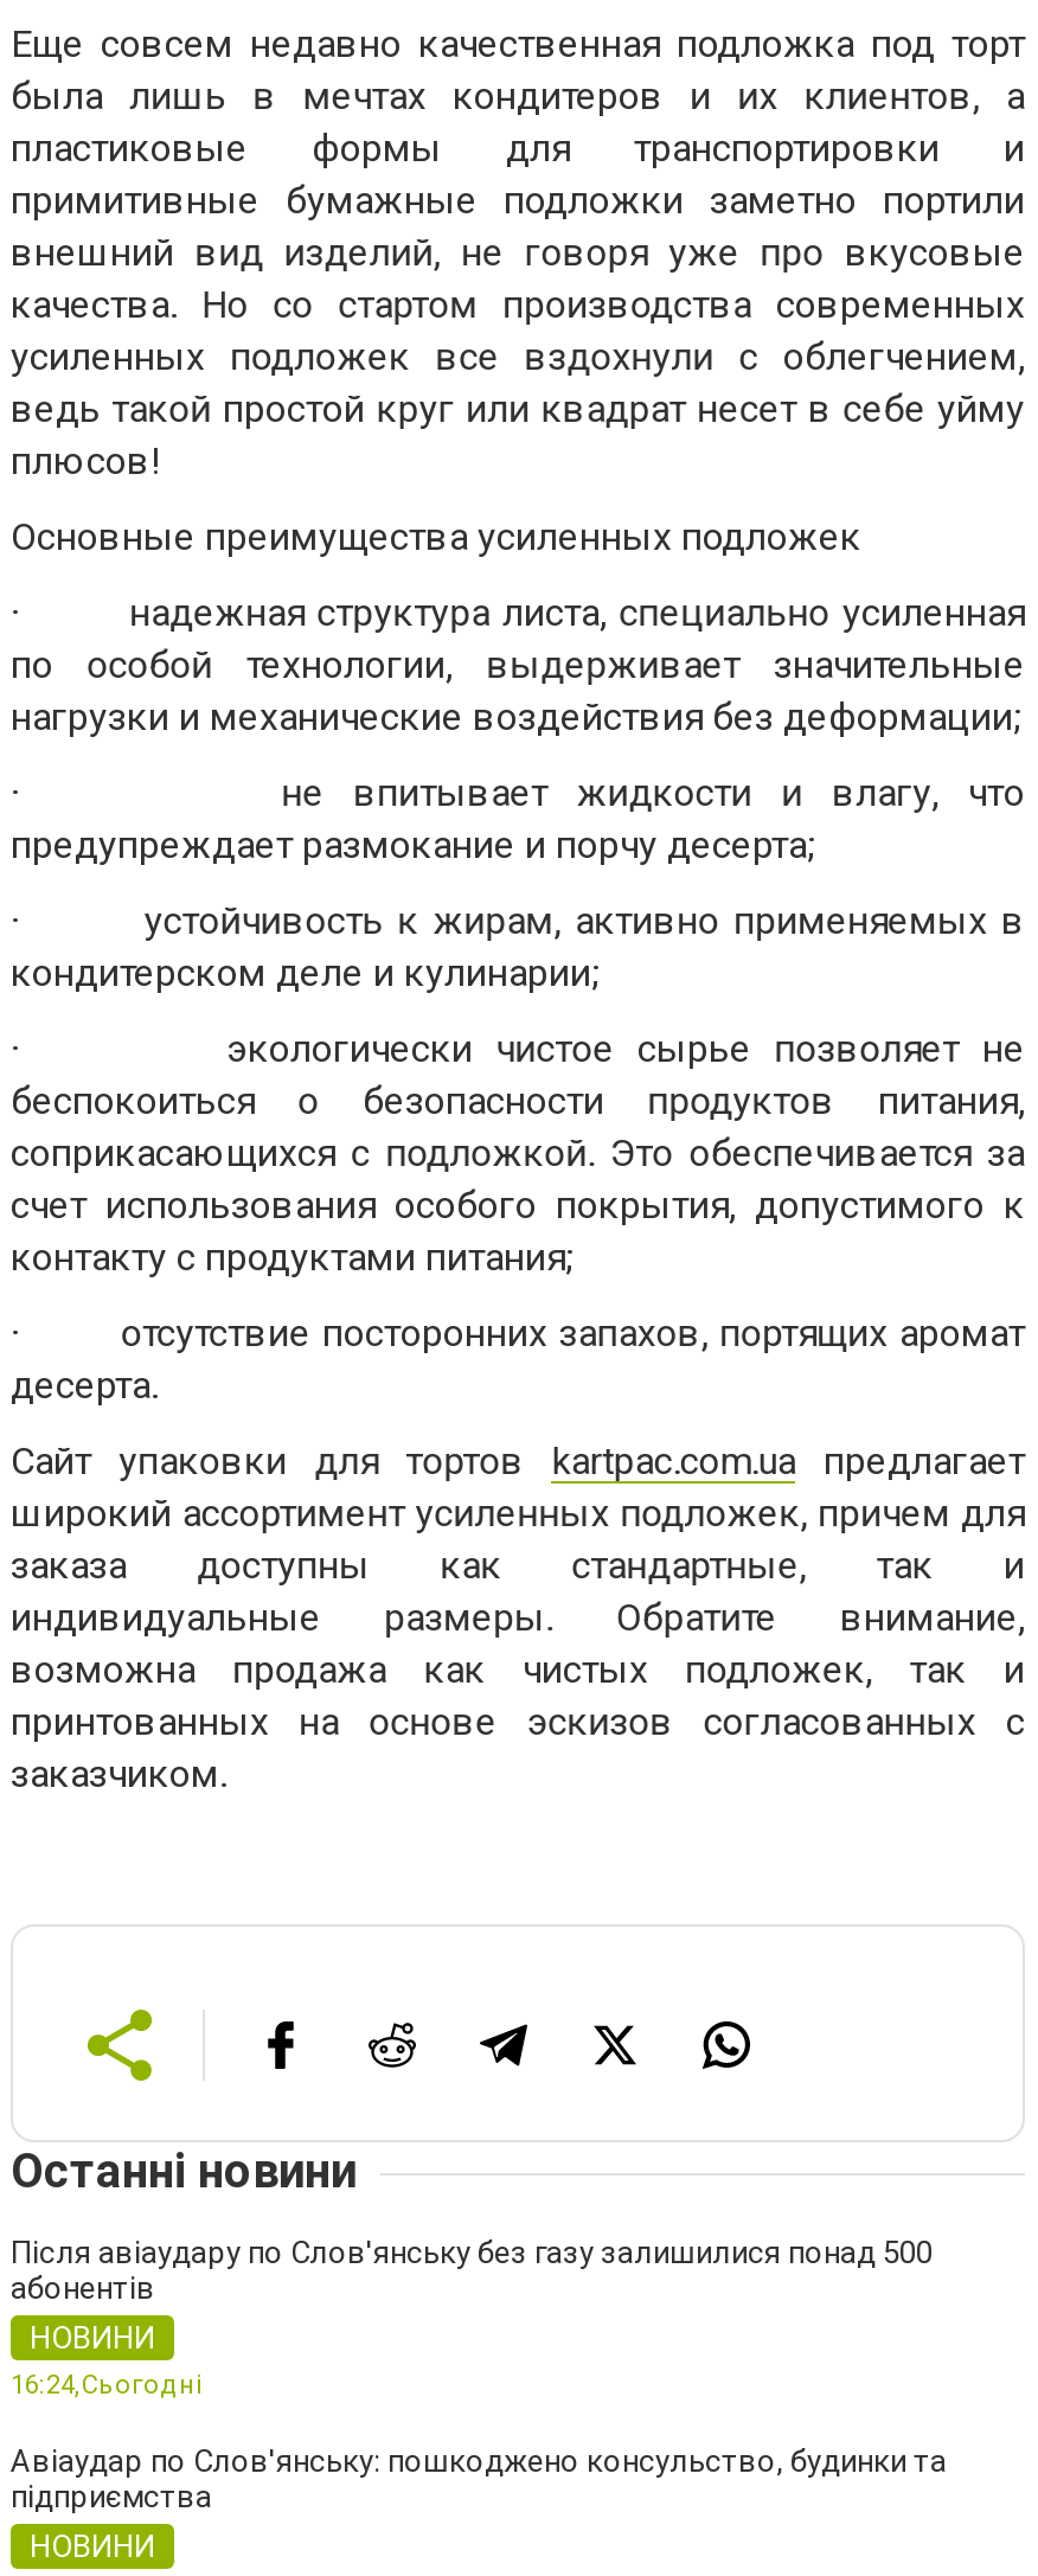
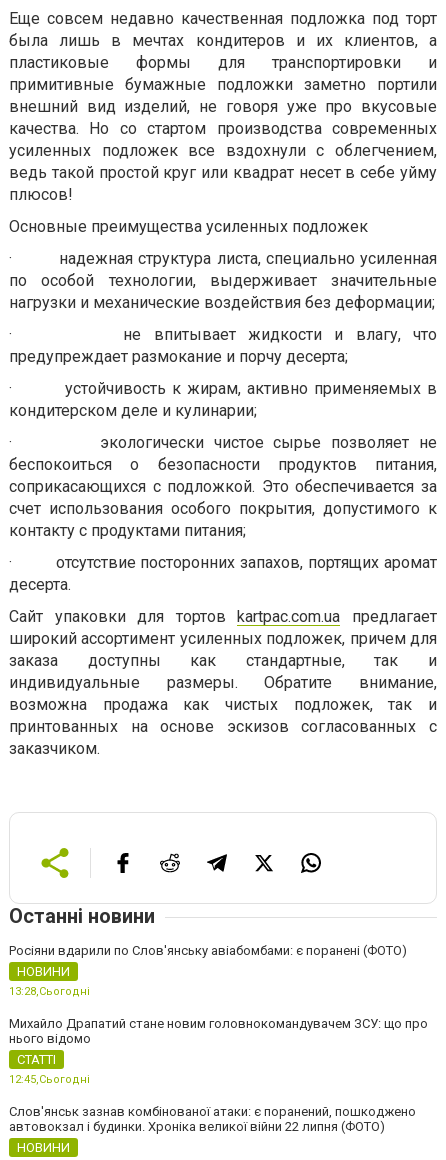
[11,2235,933,2306] Після авіаудару по Слов'янську без газу залишилися понад 500 | абонентів -> [9,943,407,958] Росіяни вдарили по Слов'янську авіабомбами: є поранені (ФОТО)
[11,2370,947,2514] 16:24,Сьогодні | Авіаудар по Слов'янську: пошкоджено консульство, будинки та | підприємства -> [9,985,428,1134] 13:28,Сьогодні | Михайло Драпатий стане новим головнокомандувачем ЗСУ: що про | нього відомо | СТАТТІ | 12:45,Сьогодні | Слов'янськ зазнав комбінованої атаки: є поранений, пошкоджено | автовокзал і будинки. Хроніка великої війни 22 липня (ФОТО)

